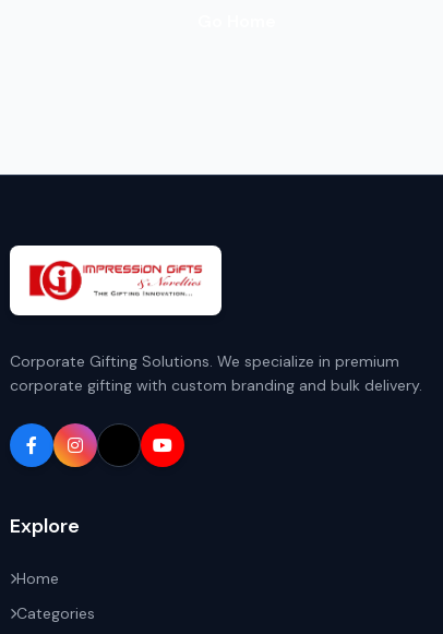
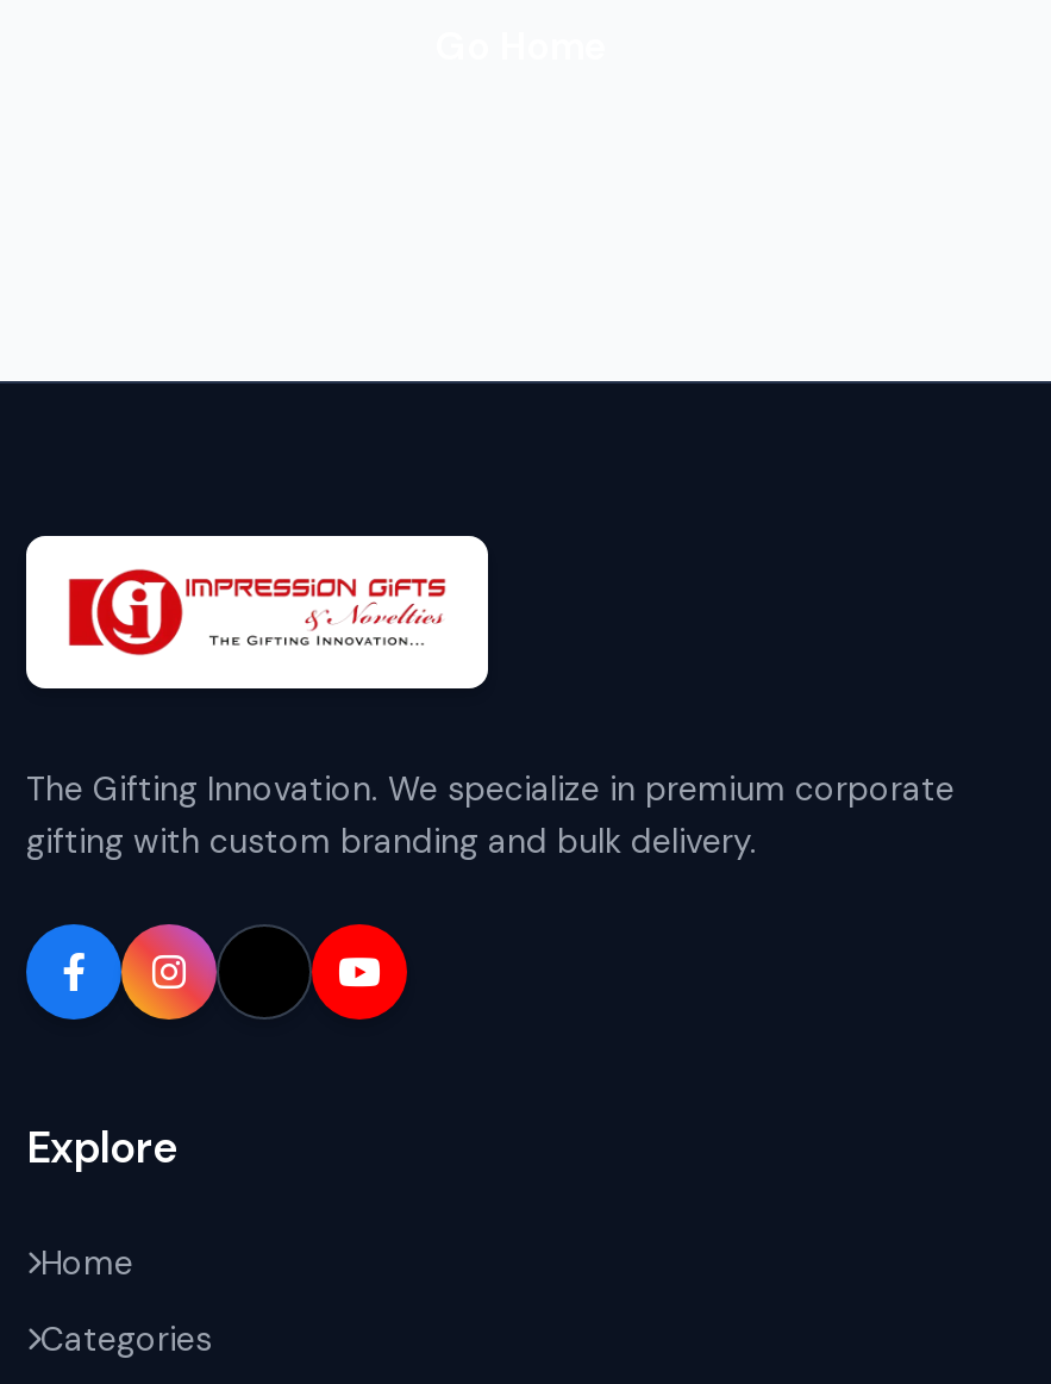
[10,351,422,395] Corporate Gifting Solutions. We specialize in premium | corporate gifting with custom branding and bulk delivery. -> [26,767,955,862] The Gifting Innovation. We specialize in premium corporate | gifting with custom branding and bulk delivery.

